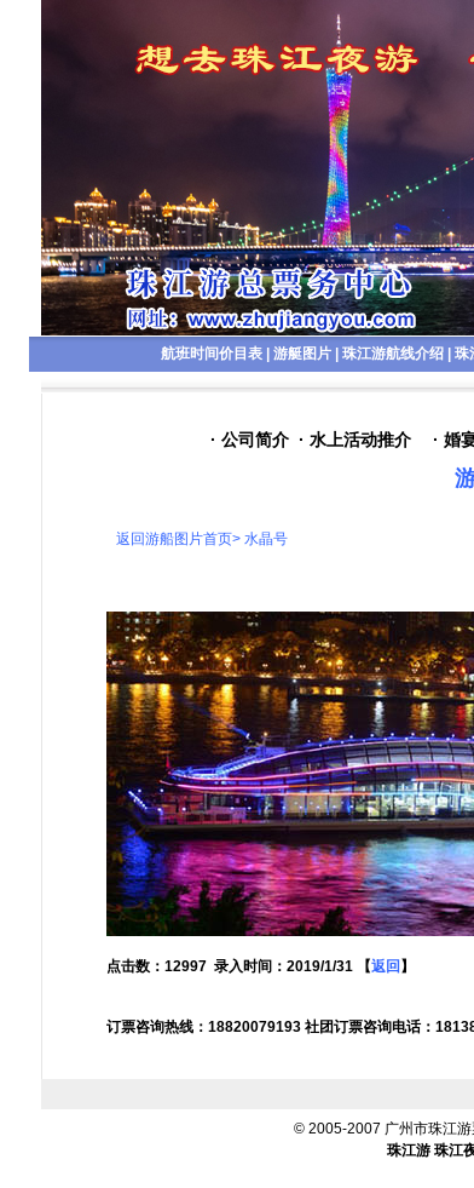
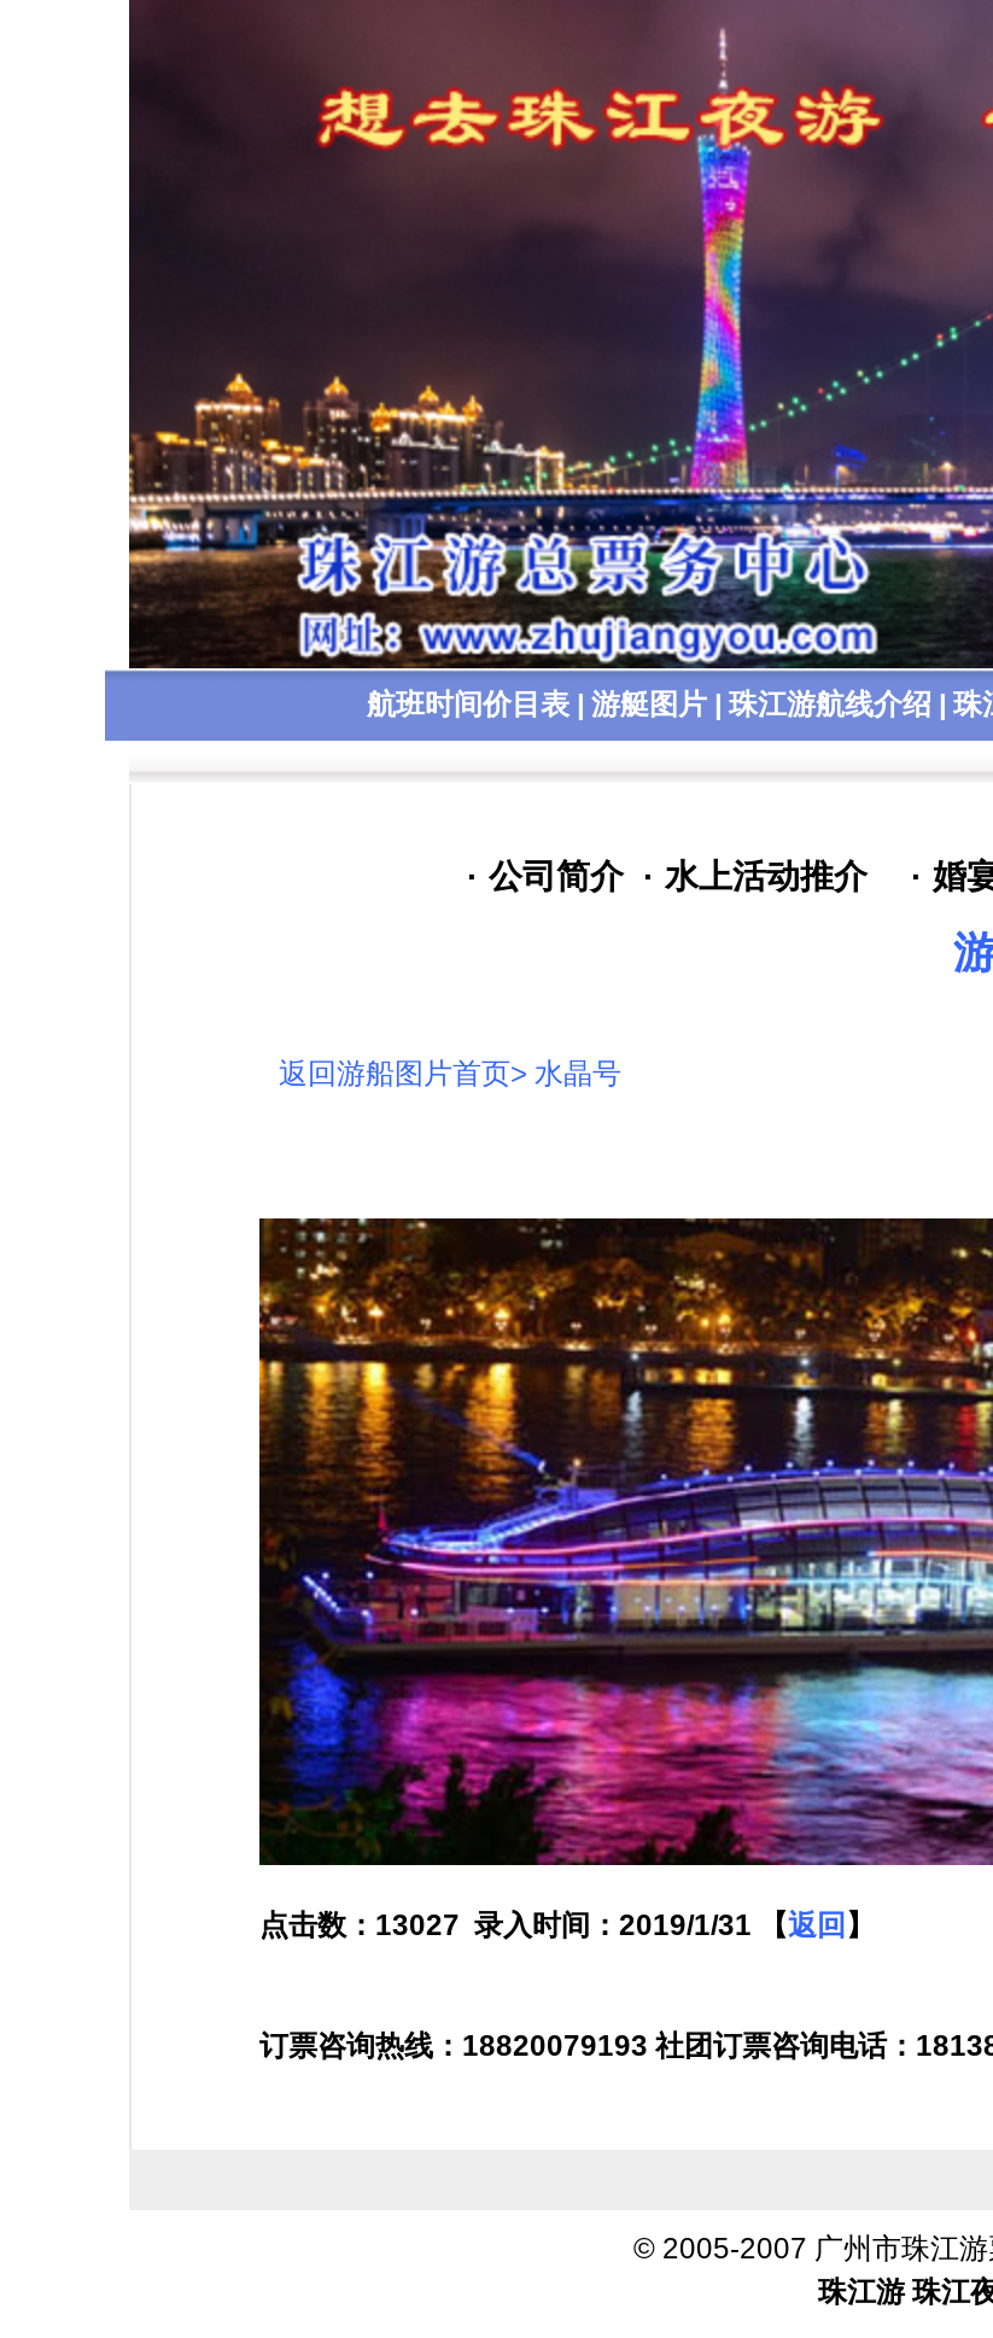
[106,958,415,975] 点击数：12997 录入时间：2019/1/31 【返回】 -> [259,1909,875,1942] 点击数：13027 录入时间：2019/1/31 【返回】

